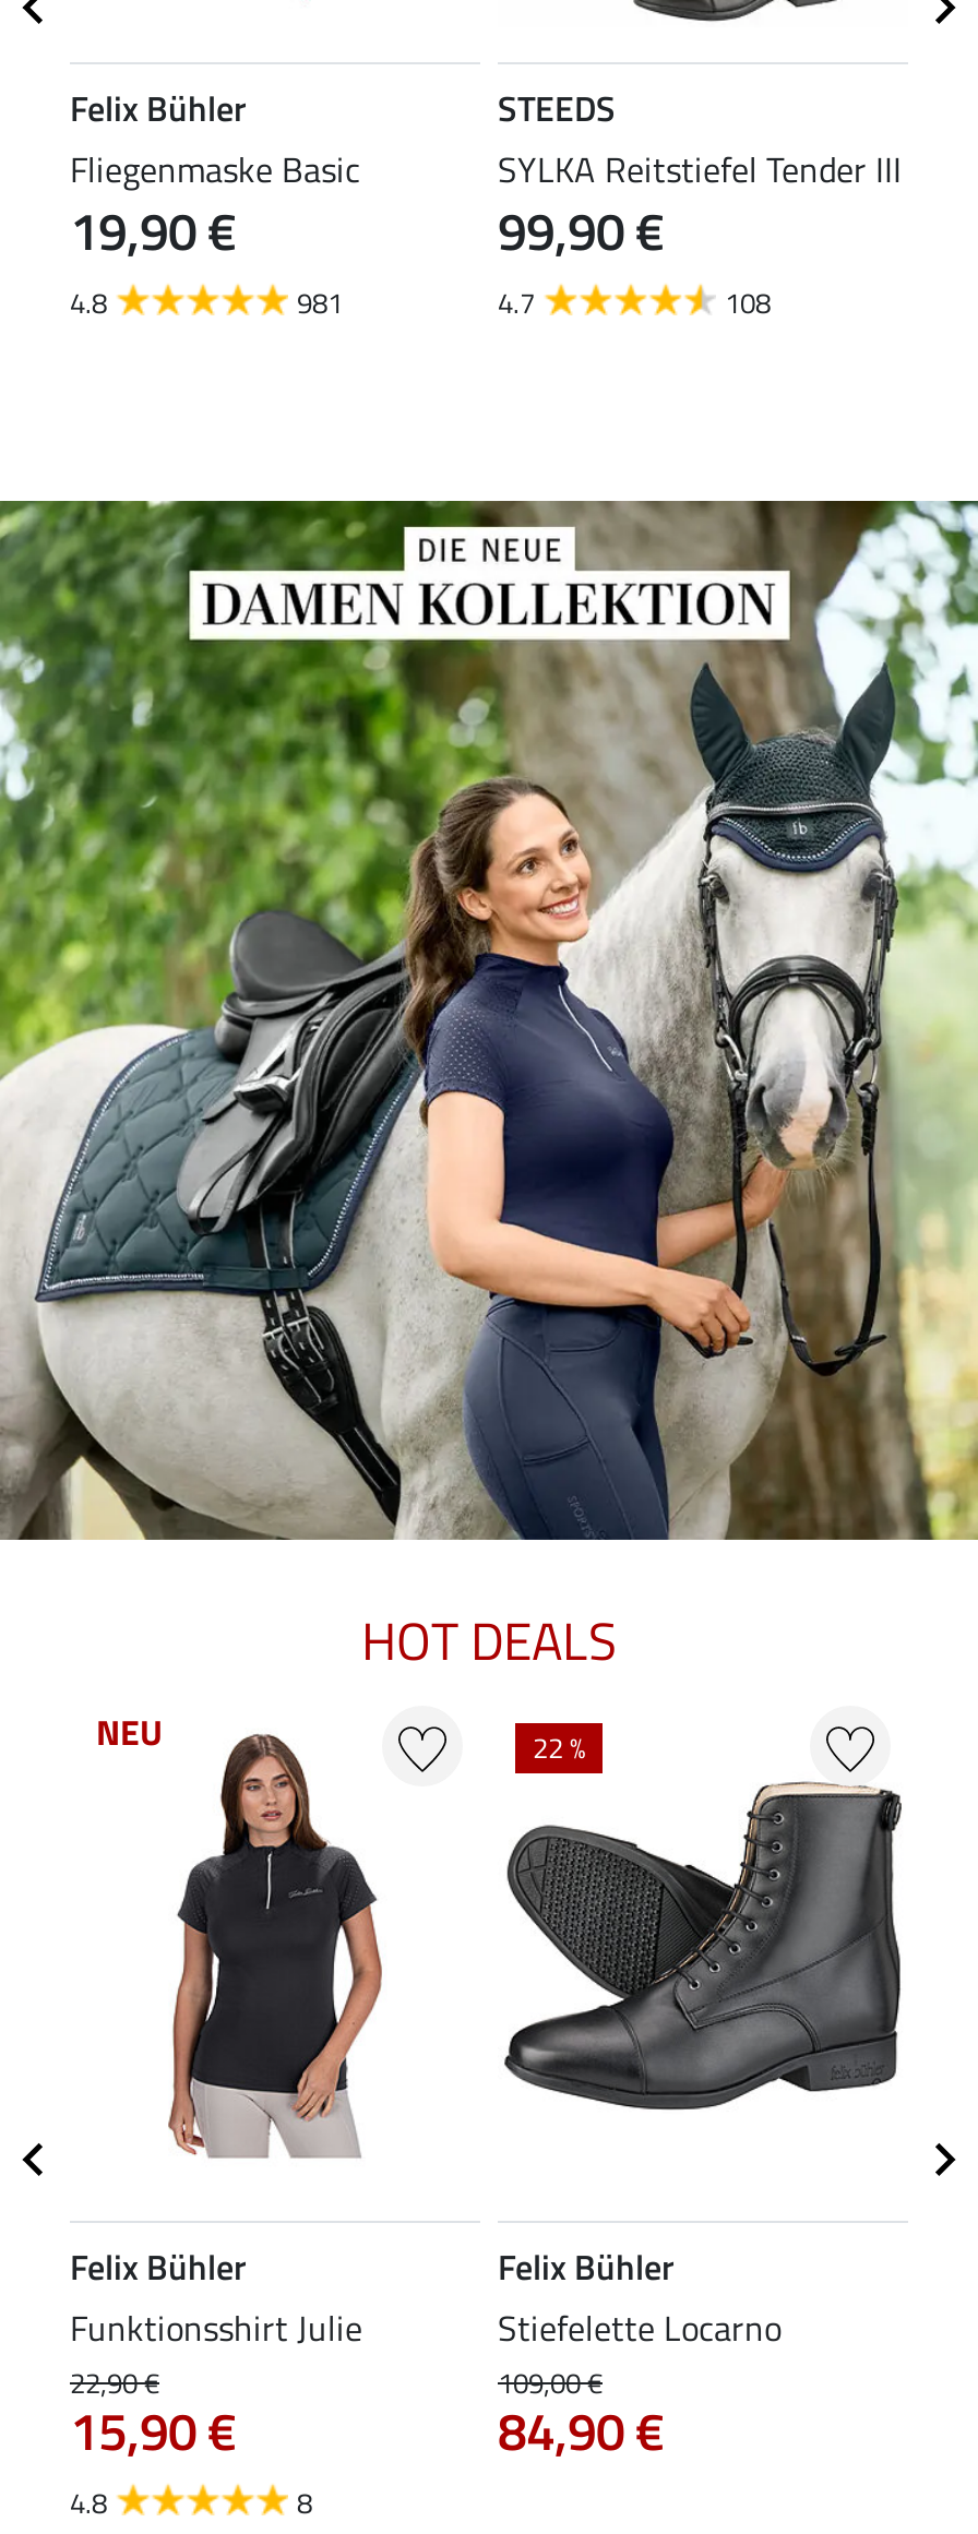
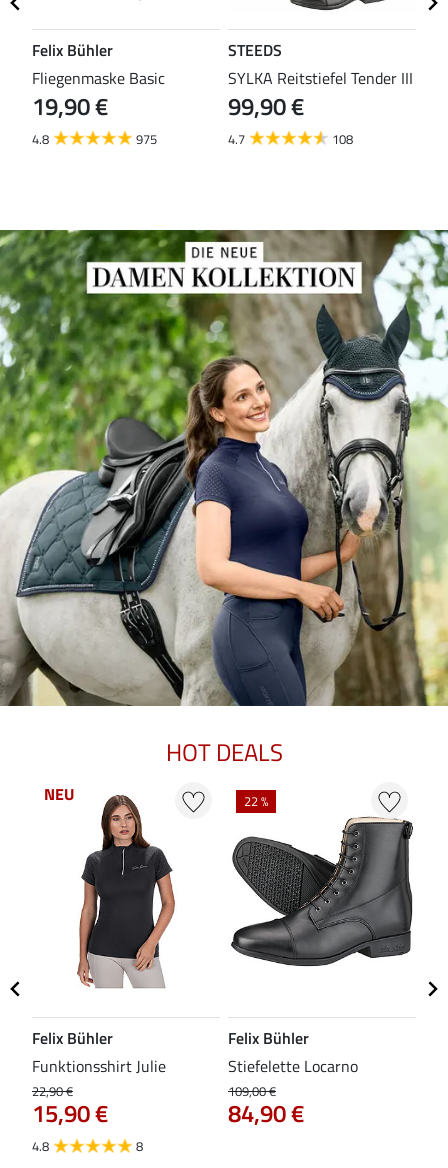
[297,280,343,324] 981 -> [136,128,157,148] 975

